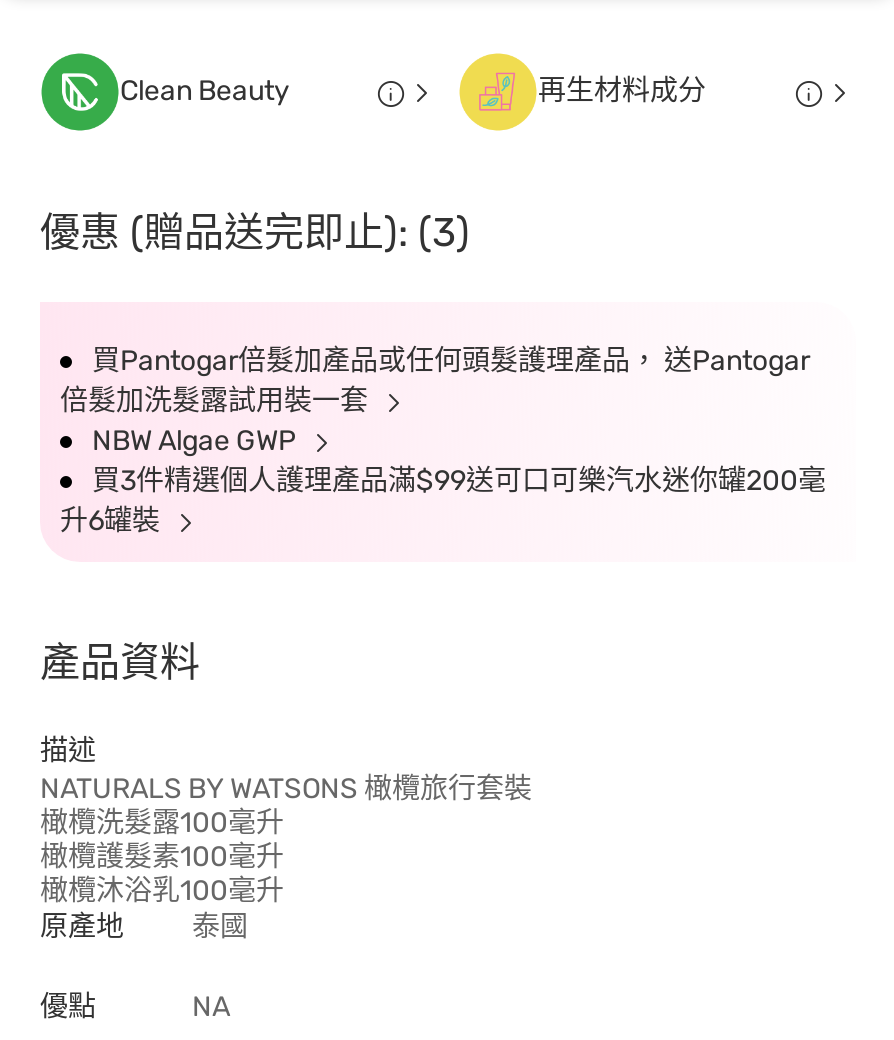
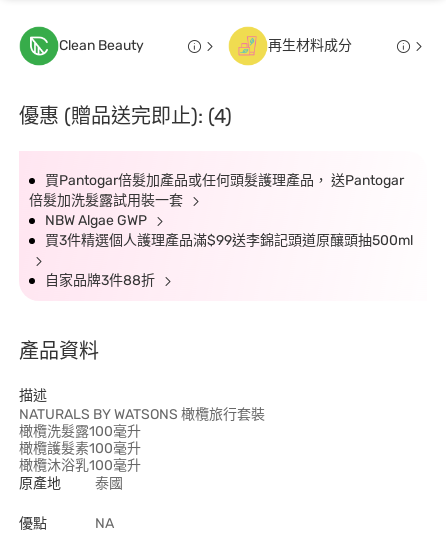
[40,208,470,256] 優惠 (贈品送完即止): (3) -> [19,104,232,128] 優惠 (贈品送完即止): (4)
[60,464,826,538] 買3件精選個人護理產品滿$99送可口可樂汽水迷你罐200毫 | 升6罐裝 -> [45,232,413,289] 買3件精選個人護理產品滿$99送李錦記頭道原釀頭抽500ml | 自家品牌3件88折

